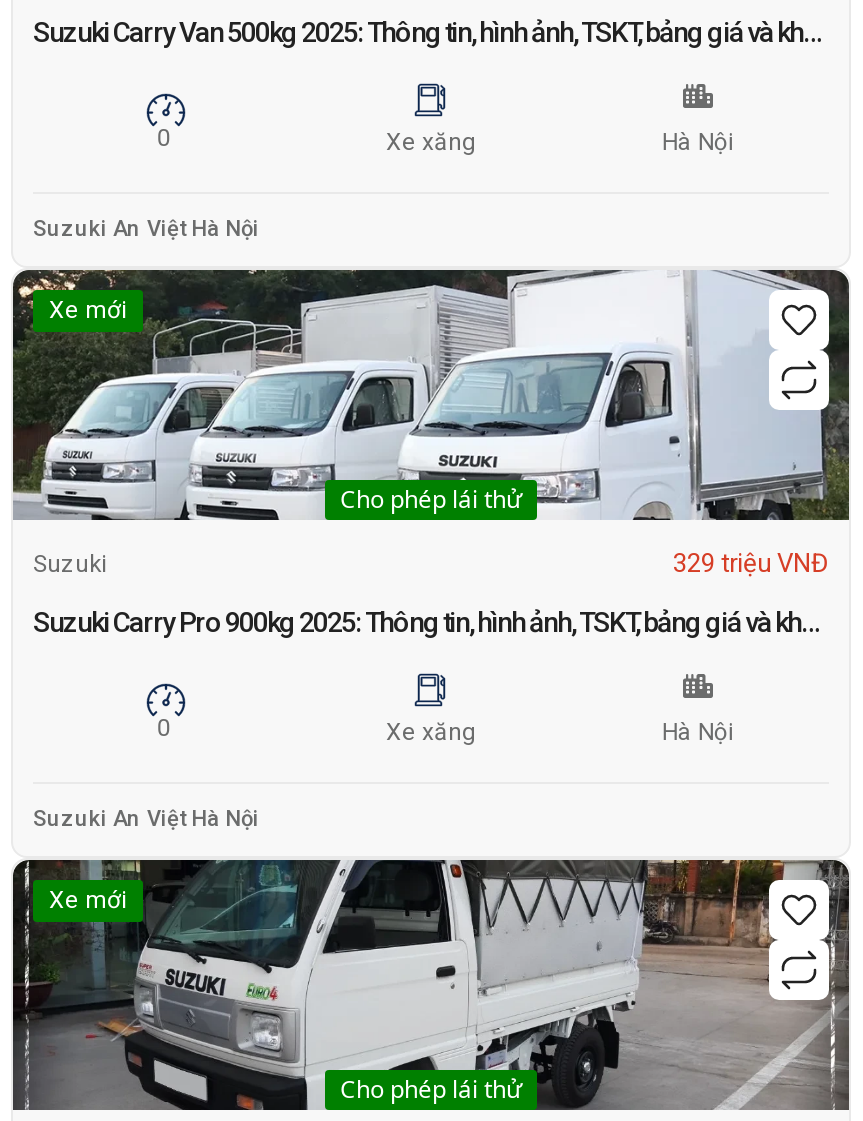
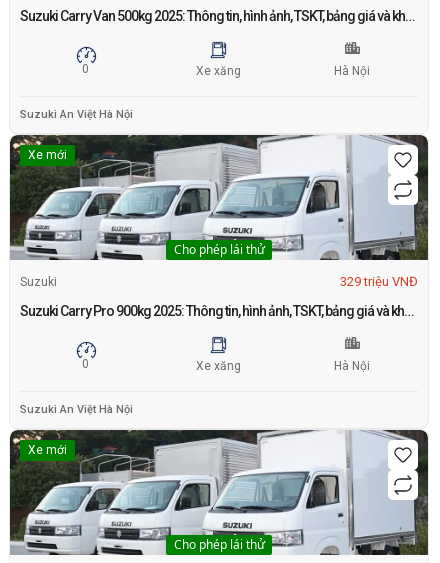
[13,858,849,1112] [image] -> [10,429,427,555] [image]

